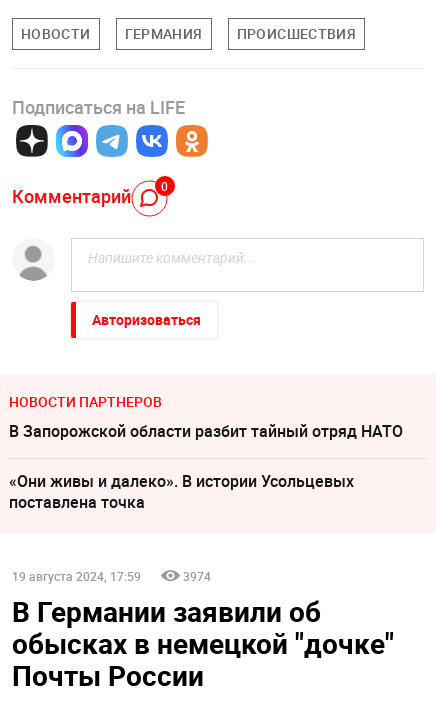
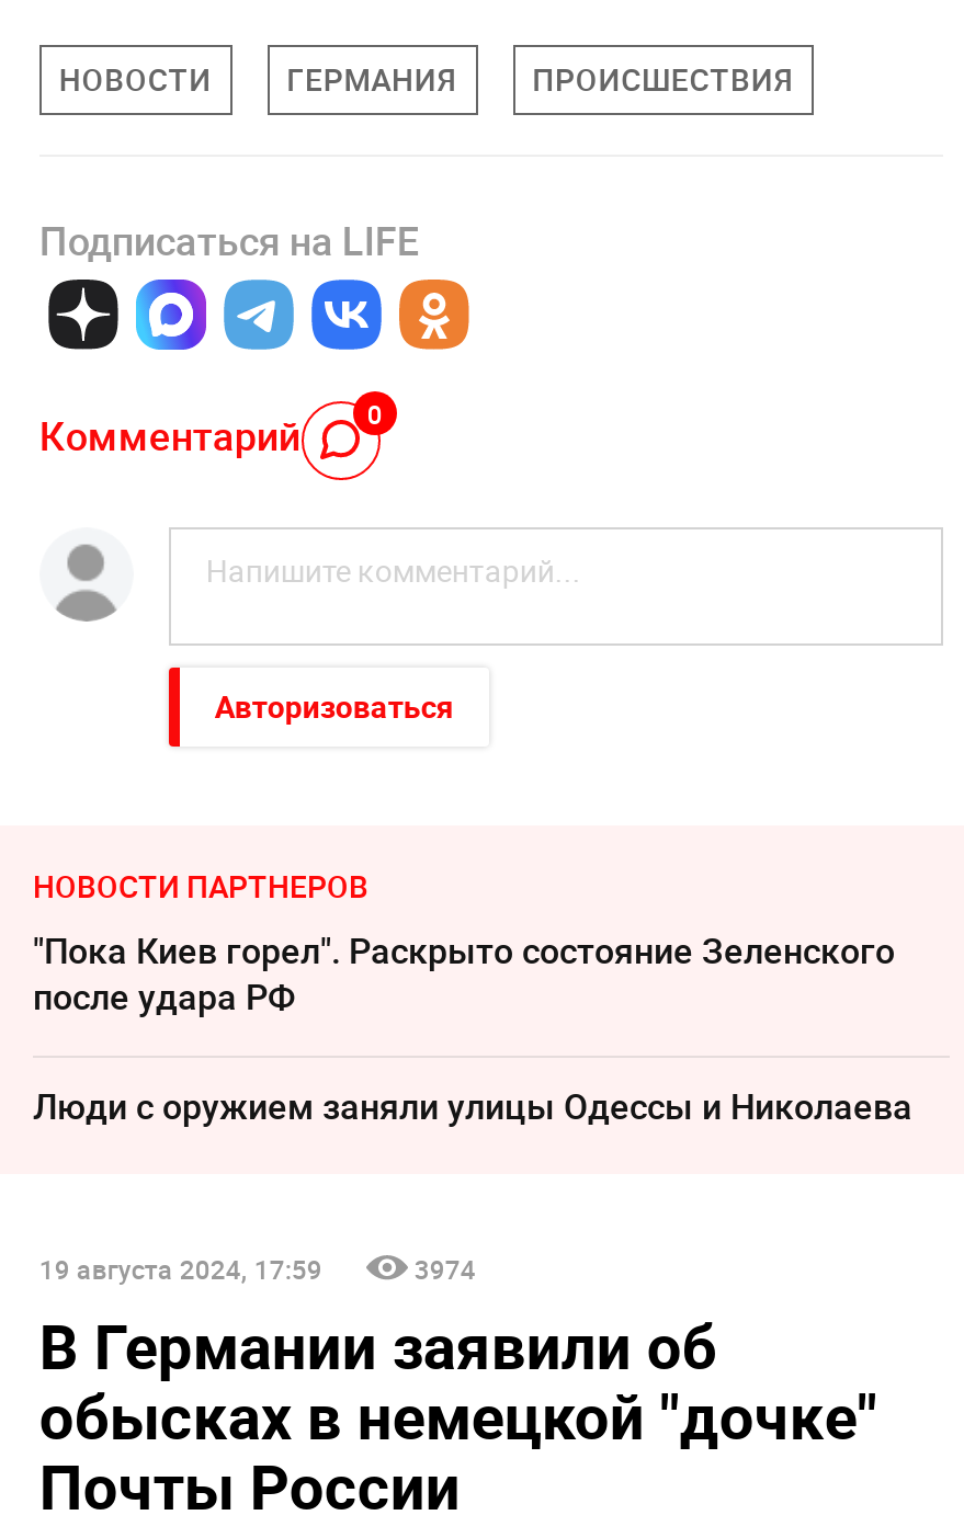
[9,420,403,442] В Запорожской области разбит тайный отряд НАТО -> [33,926,895,1020] "Пока Киев горел". Раскрыто состояние Зеленского | после удара РФ
[9,470,354,513] «Они живы и далеко». В истории Усольцевых | поставлена точка -> [33,1081,912,1130] Люди с оружием заняли улицы Одессы и Николаева

